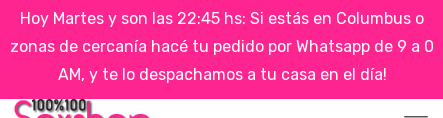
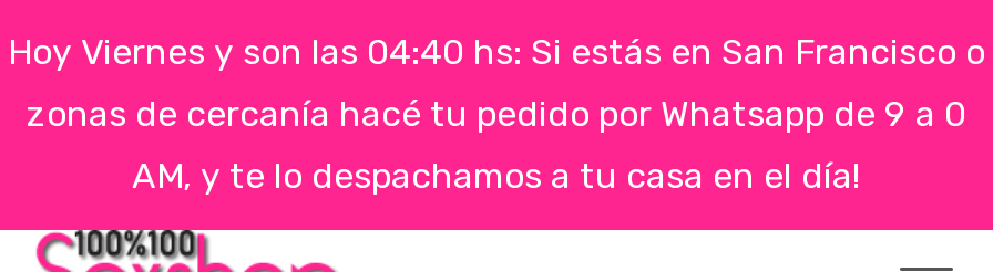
[20,9,424,28] Hoy Martes y son las 22:45 hs: Si estás en Columbus o -> [8,31,985,73] Hoy Viernes y son las 04:40 hs: Si estás en San Francisco o

